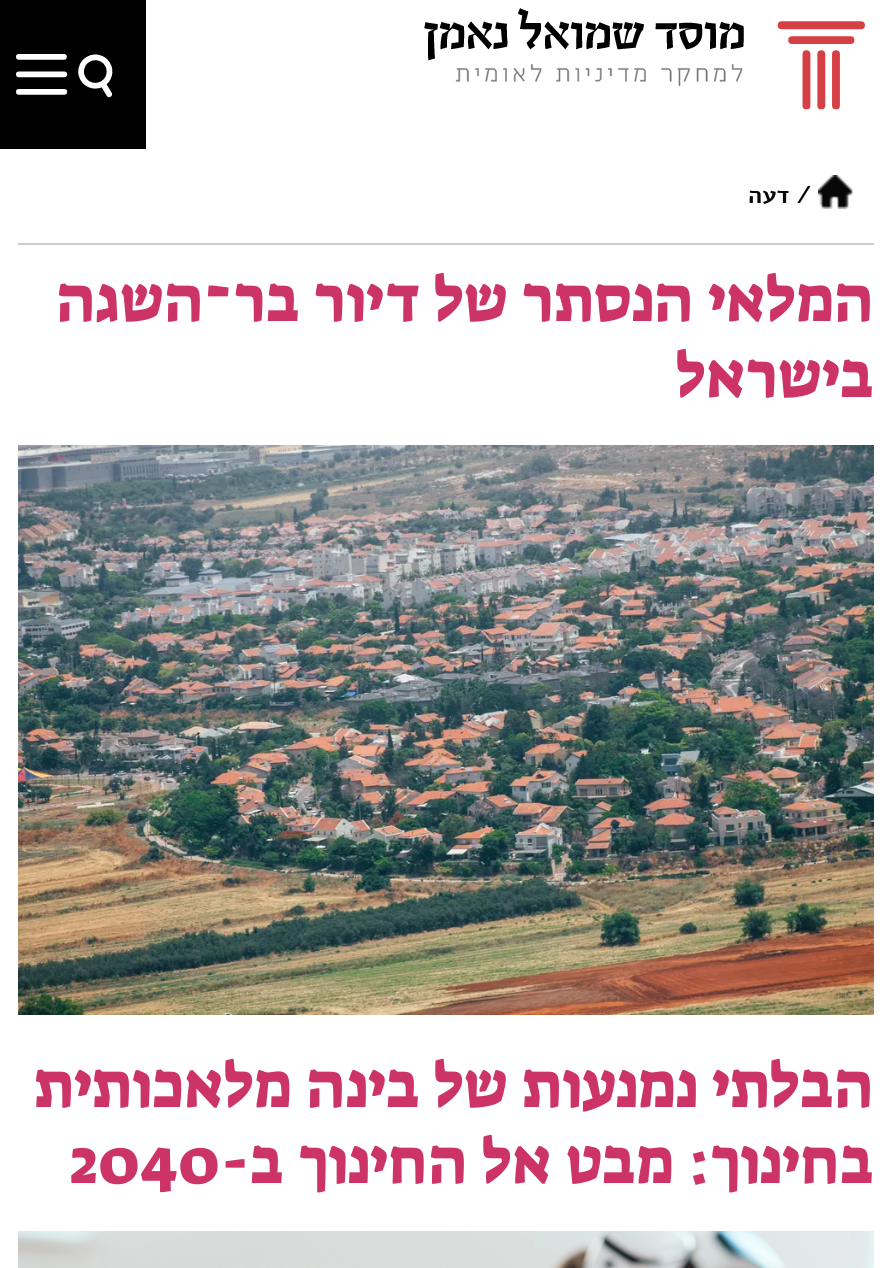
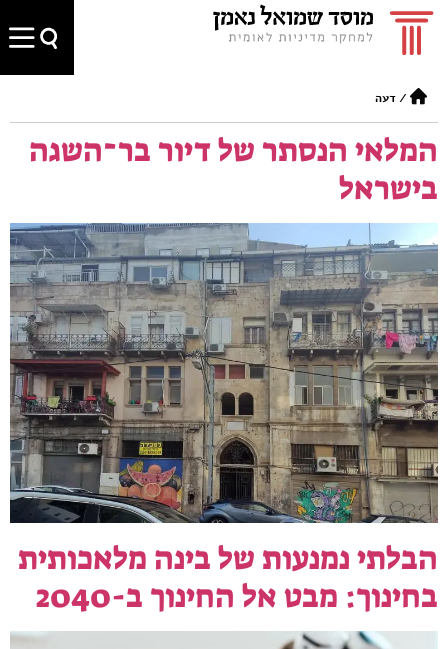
[16,443,876,1017] [image] -> [9,223,438,524] [image]

